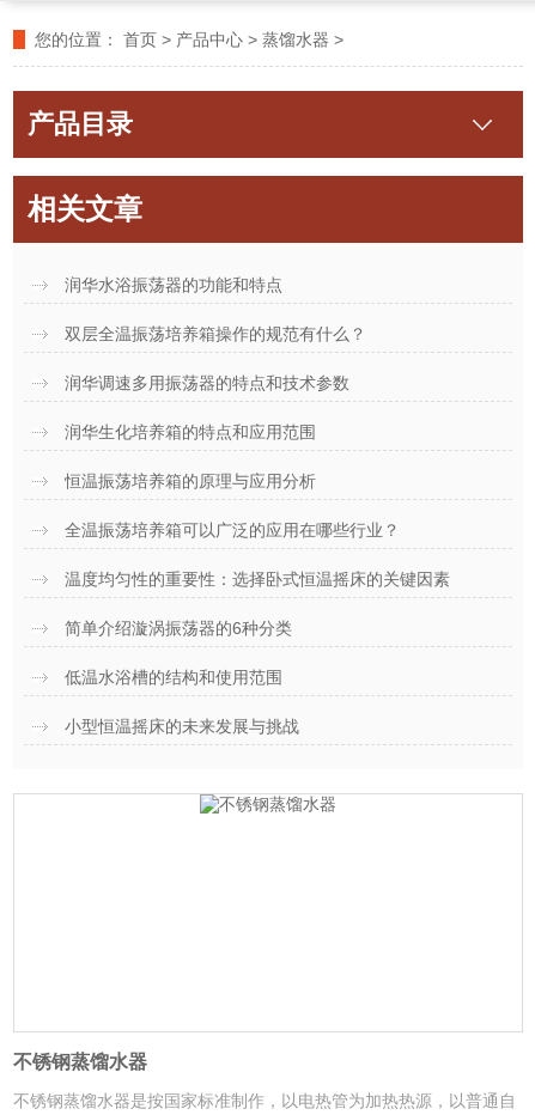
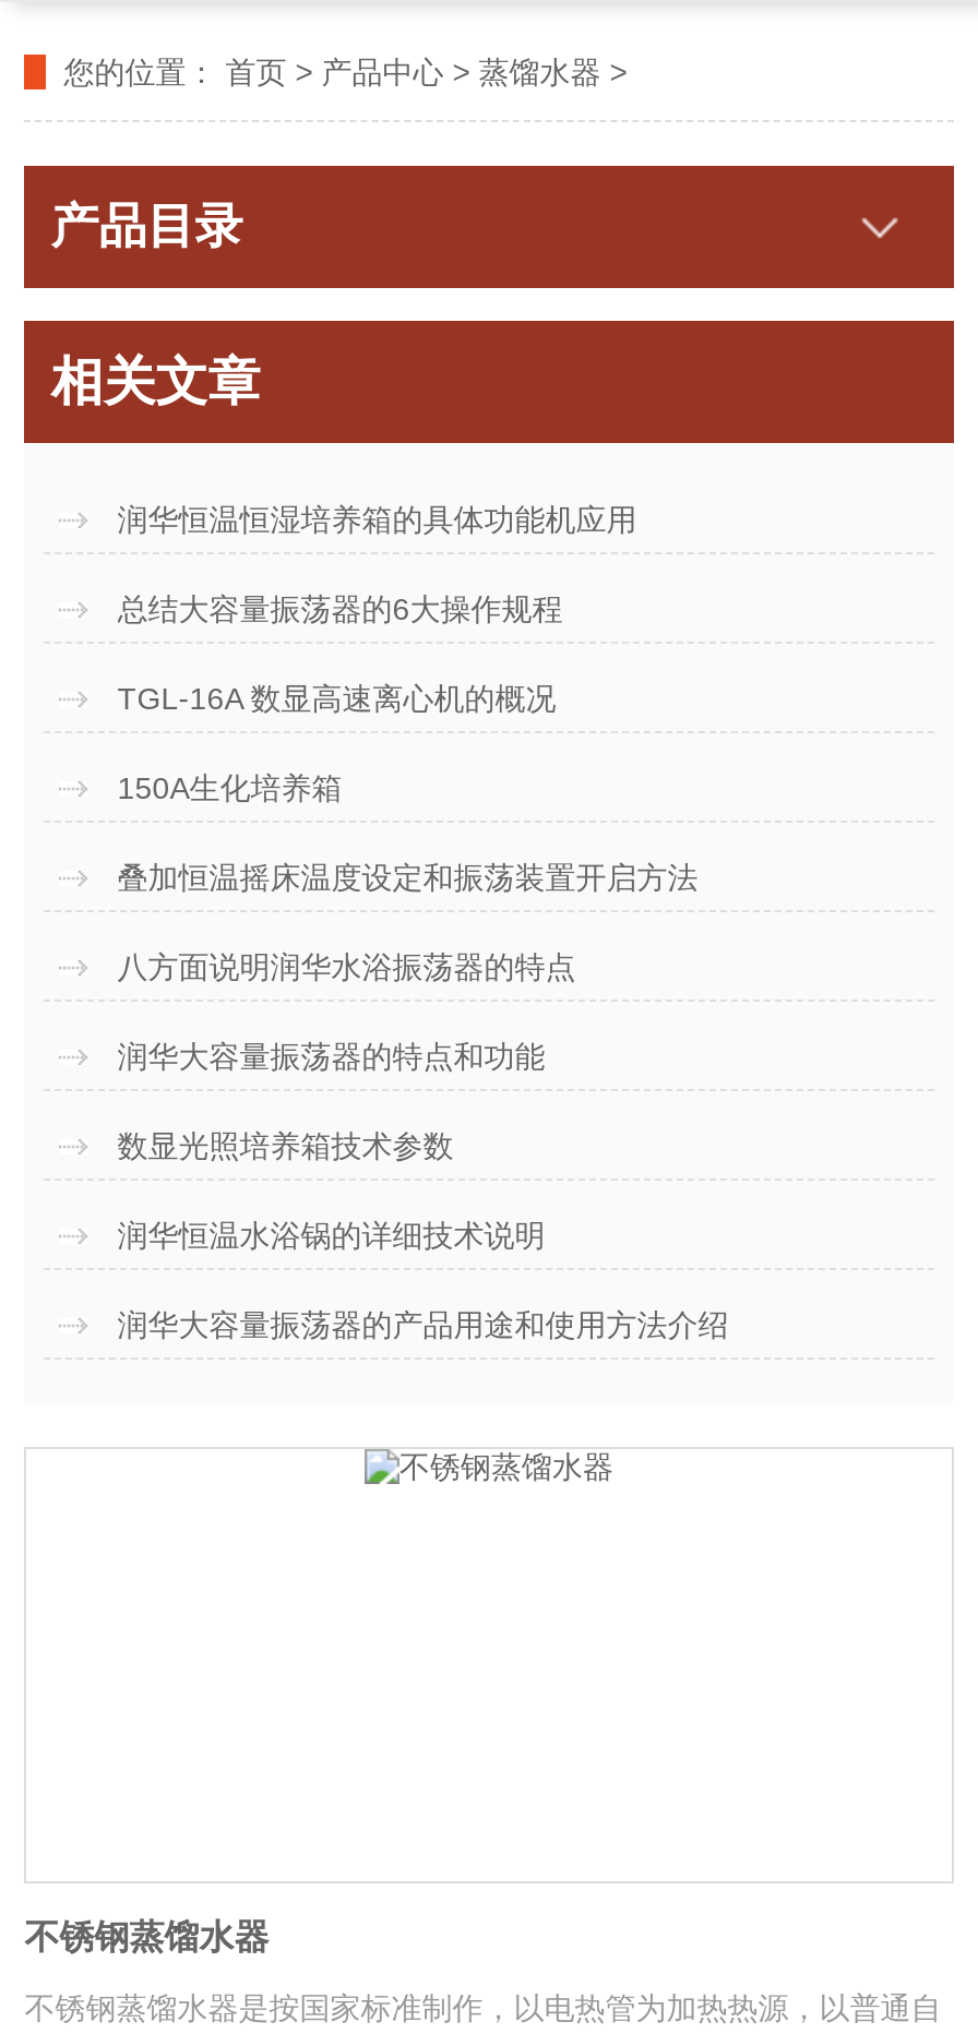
[64,275,282,294] 润华水浴振荡器的功能和特点 -> [117,502,637,536] 润华恒温恒湿培养箱的具体功能机应用
[64,324,366,343] 双层全温振荡培养箱操作的规范有什么？ -> [117,591,563,626] 总结大容量振荡器的6大操作规程
[64,373,349,392] 润华调速多用振荡器的特点和技术参数 -> [117,680,556,715] TGL-16A 数显高速离心机的概况
[64,422,316,441] 润华生化培养箱的特点和应用范围 -> [117,770,342,805] 150A生化培养箱
[64,471,316,490] 恒温振荡培养箱的原理与应用分析 -> [117,859,698,894] 叠加恒温摇床温度设定和振荡装置开启方法
[64,520,400,539] 全温振荡培养箱可以广泛的应用在哪些行业？ -> [117,949,576,984] 八方面说明润华水浴振荡器的特点
[64,569,450,588] 温度均匀性的重要性：选择卧式恒温摇床的关键因素 -> [117,1038,545,1073] 润华大容量振荡器的特点和功能
[64,618,292,637] 简单介绍漩涡振荡器的6种分类 -> [117,1128,454,1163] 数显光照培养箱技术参数
[64,667,282,686] 低温水浴槽的结构和使用范围 -> [117,1217,545,1252] 润华恒温水浴锅的详细技术说明
[64,716,299,736] 小型恒温摇床的未来发展与挑战 -> [117,1307,729,1342] 润华大容量振荡器的产品用途和使用方法介绍

